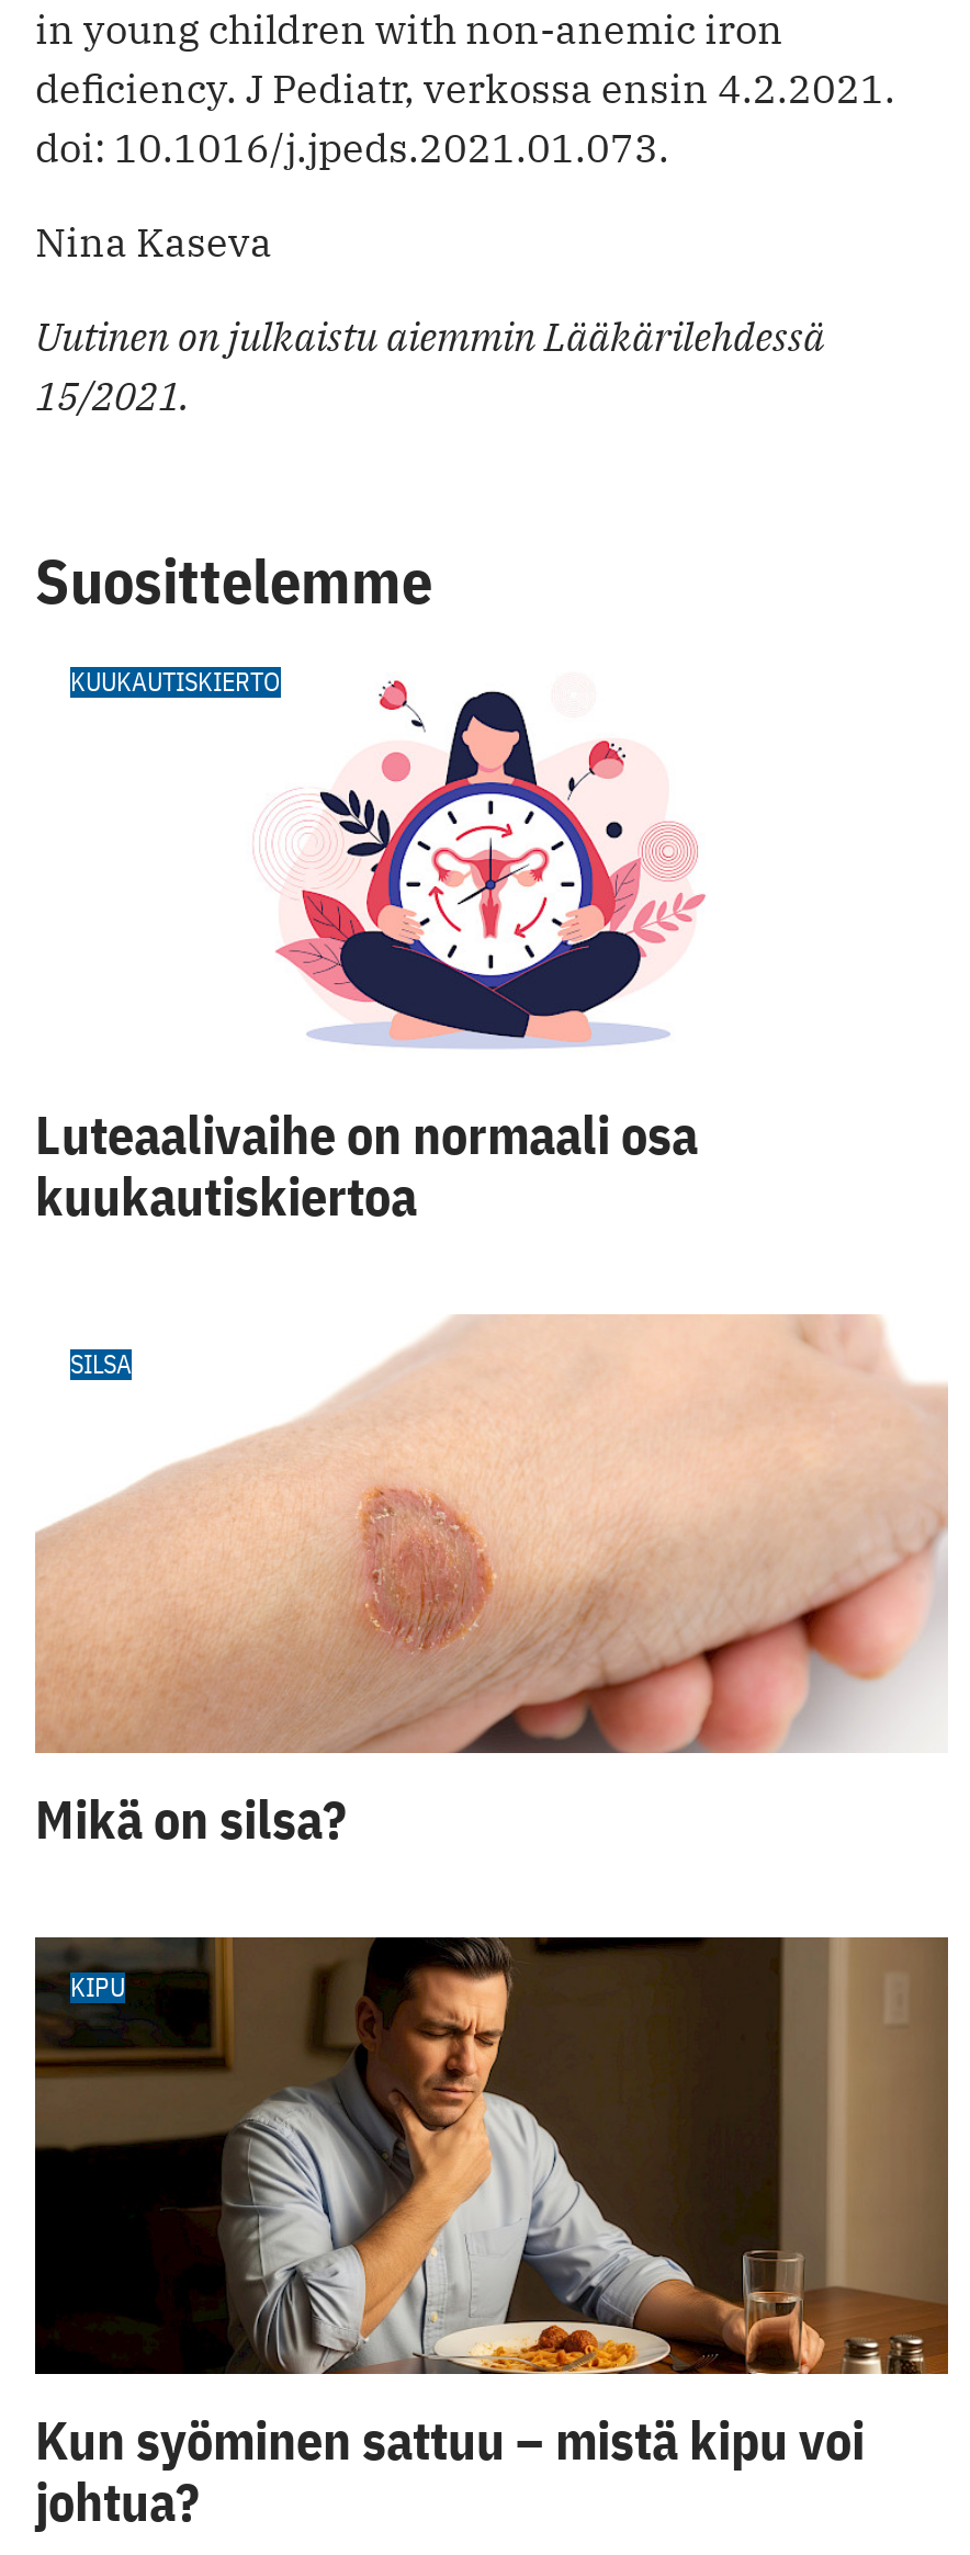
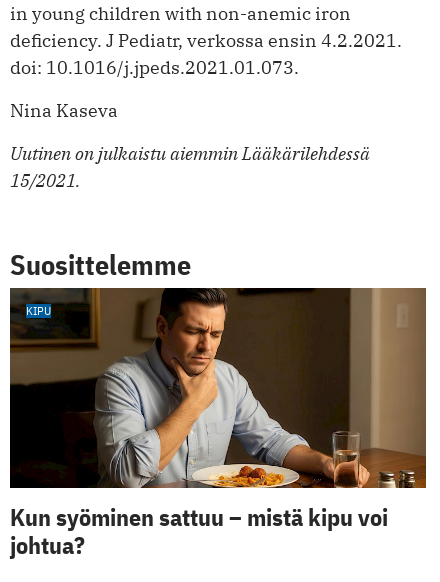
[70,665,707,1049] [image] | KUUKAUTISKIERTO -> none
[33,1100,950,1755] [image] | Luteaalivaihe on normaali osa | kuukautiskiertoa | SILSA -> none
[35,1784,347,1854] Mikä on silsa? -> none

